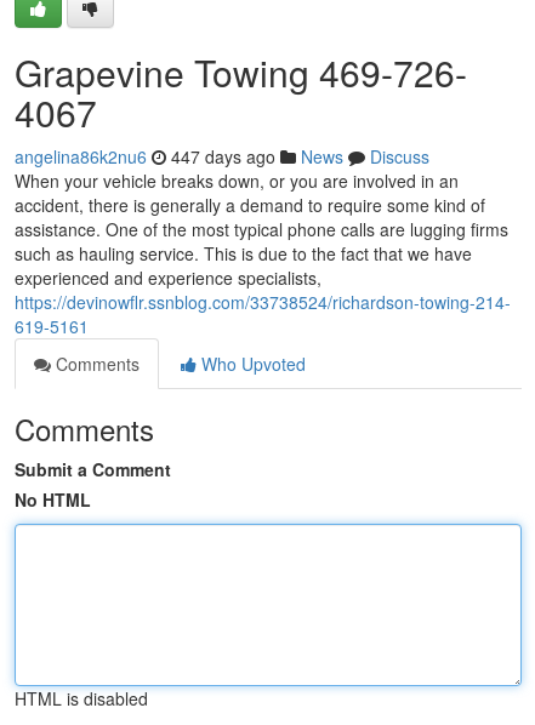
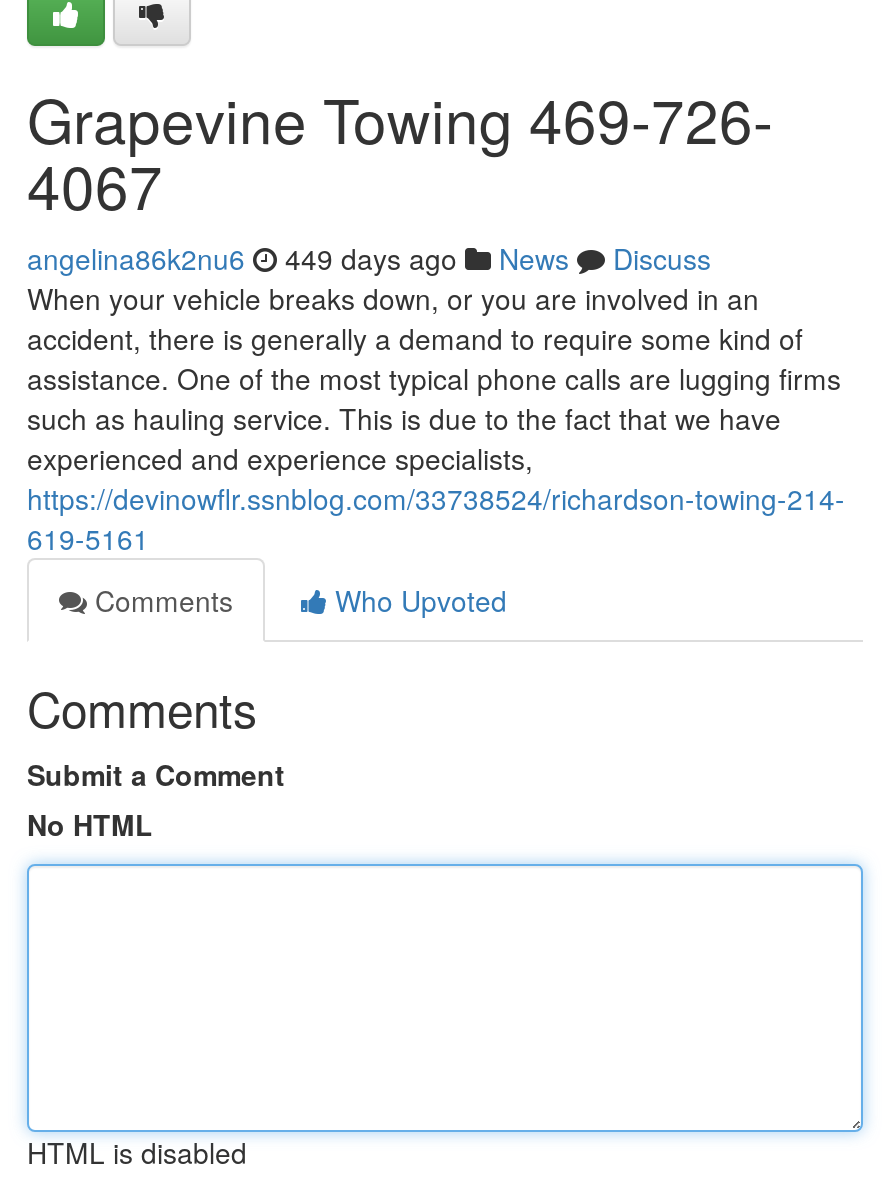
[15,144,429,169] angelina86k2nu6 447 days ago News Discuss -> [27,238,711,278] angelina86k2nu6 449 days ago News Discuss

